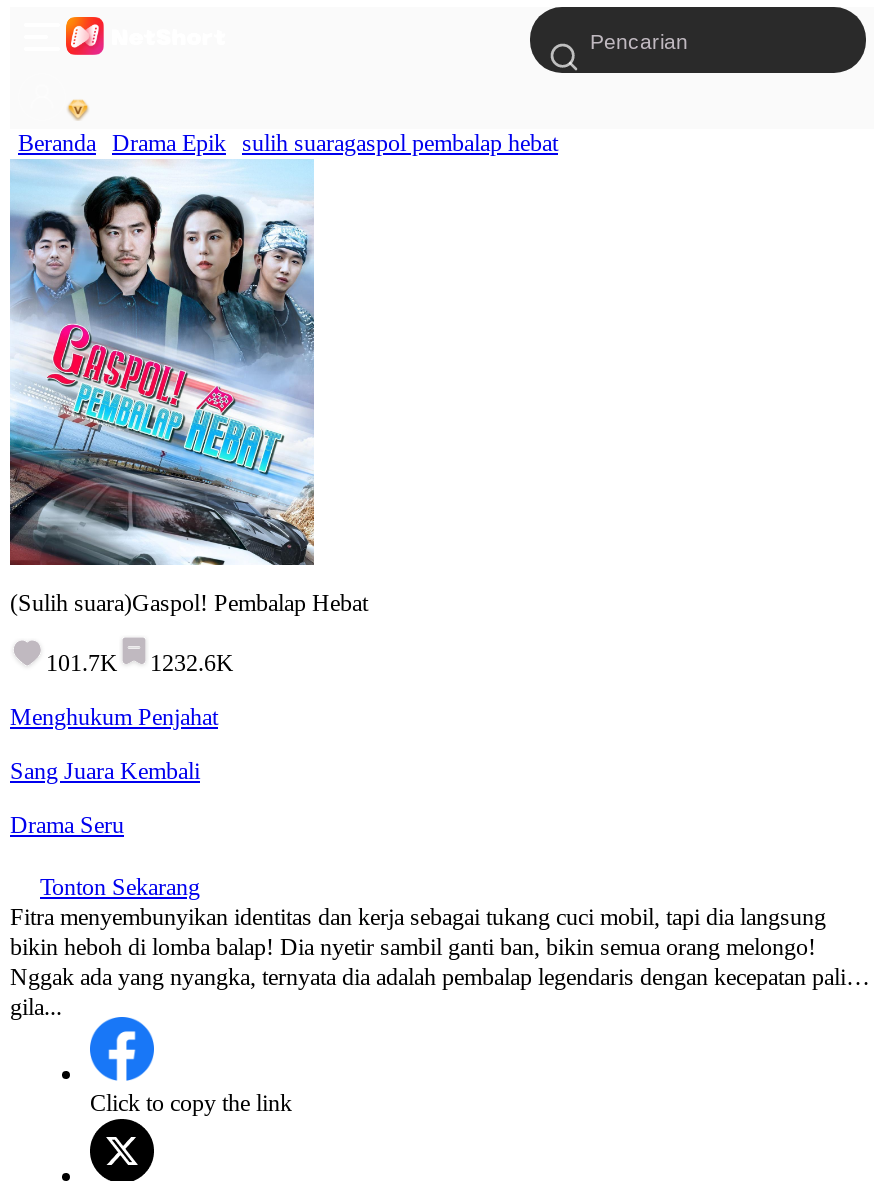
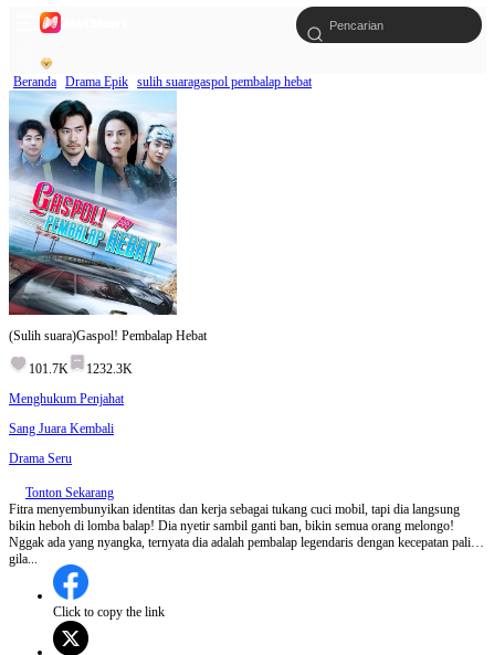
[46,649,234,677] 101.7K 1232.6K -> [29,361,133,377] 101.7K 1232.3K

